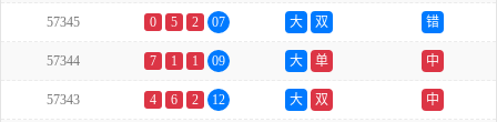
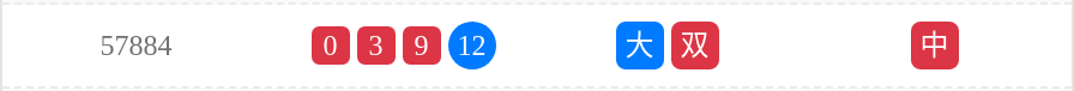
[46,14,80,30] 57345 -> [100,29,172,62] 57884
[46,14,439,108] 5 | 2 | 07 | 大 | 双 | 错 | 57344 | 7 | 1 | 1 | 09 | 大 | 单 | 中 | 57343 | 4 | 6 | 2 -> [369,29,429,62] 3 | 9

